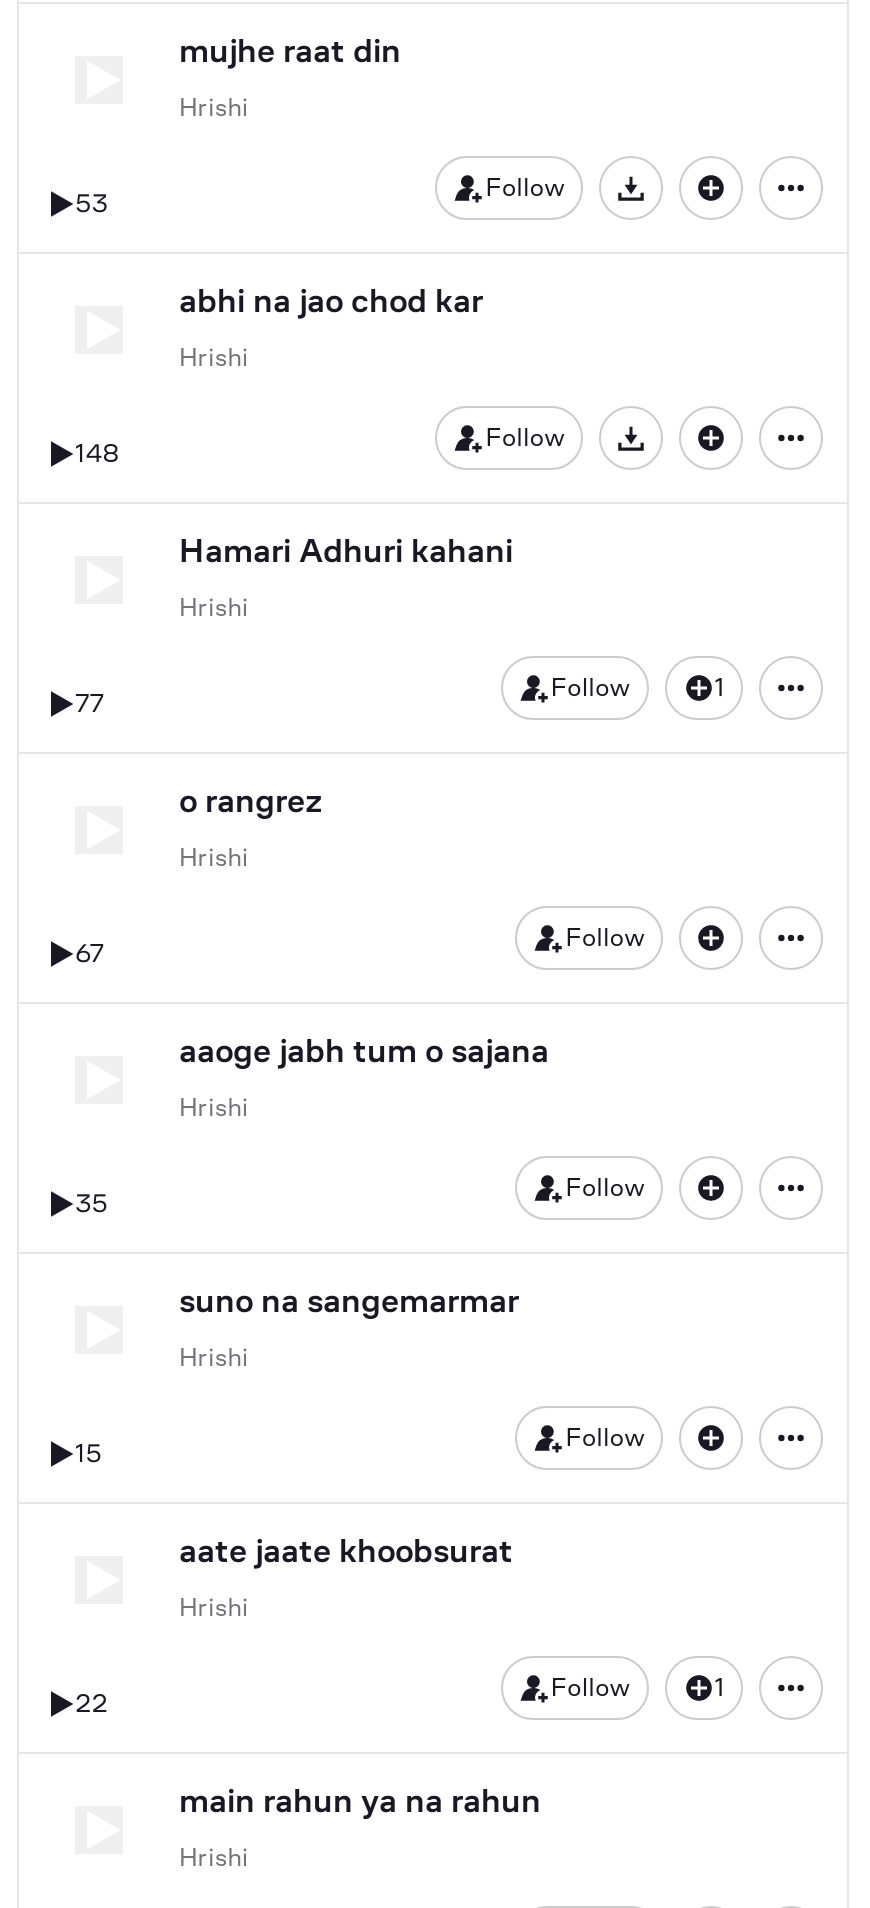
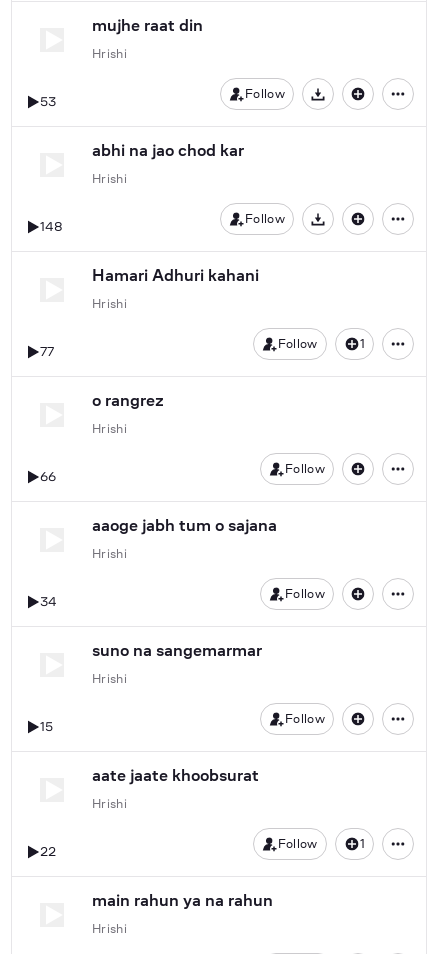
[75,938,104,968] 67 -> [40,469,57,484] 66
[75,1188,108,1218] 35 -> [40,594,57,609] 34

